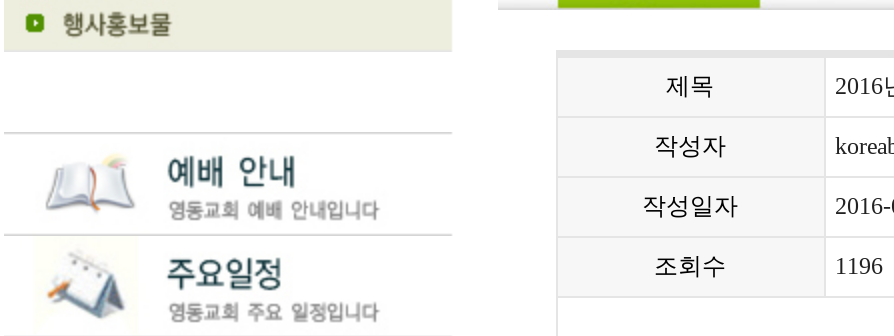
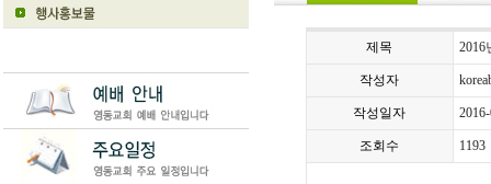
[835,252,883,280] 1196 -> [459,138,485,153] 1193

